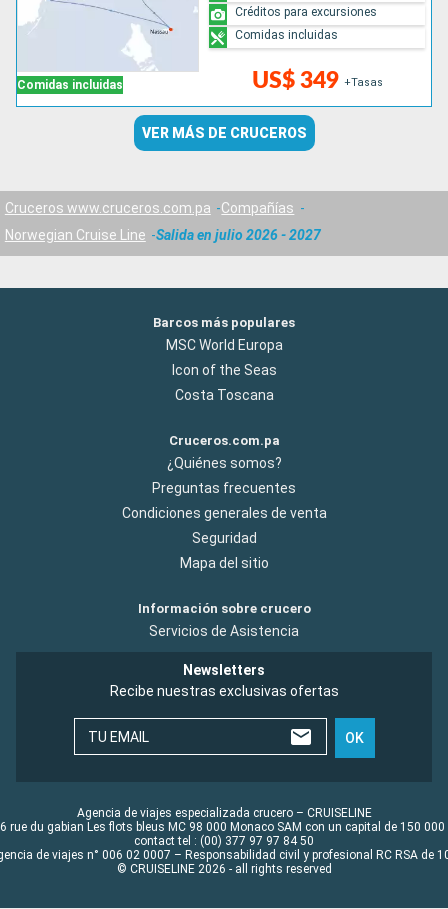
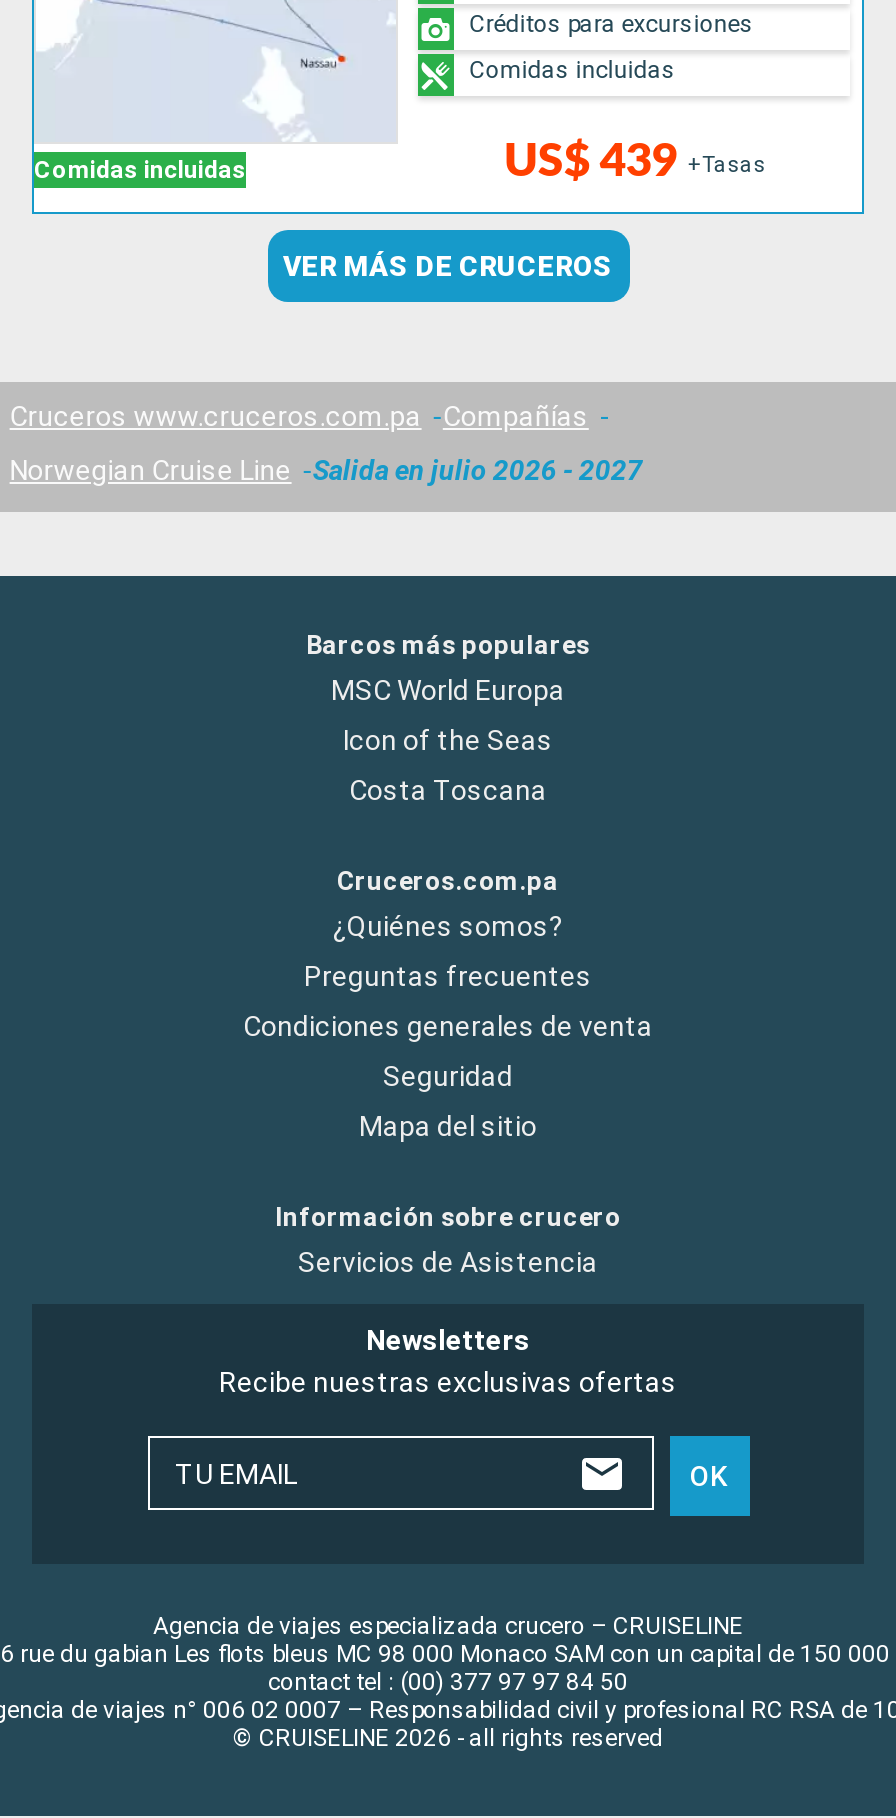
[252,69,383,92] US$ 349 +Tasas -> [504,139,766,185] US$ 439 +Tasas

